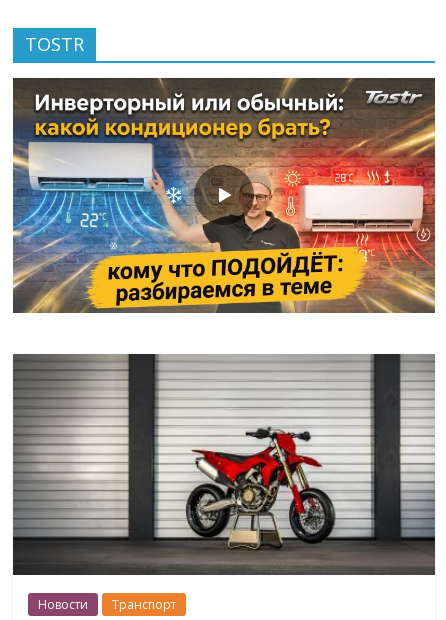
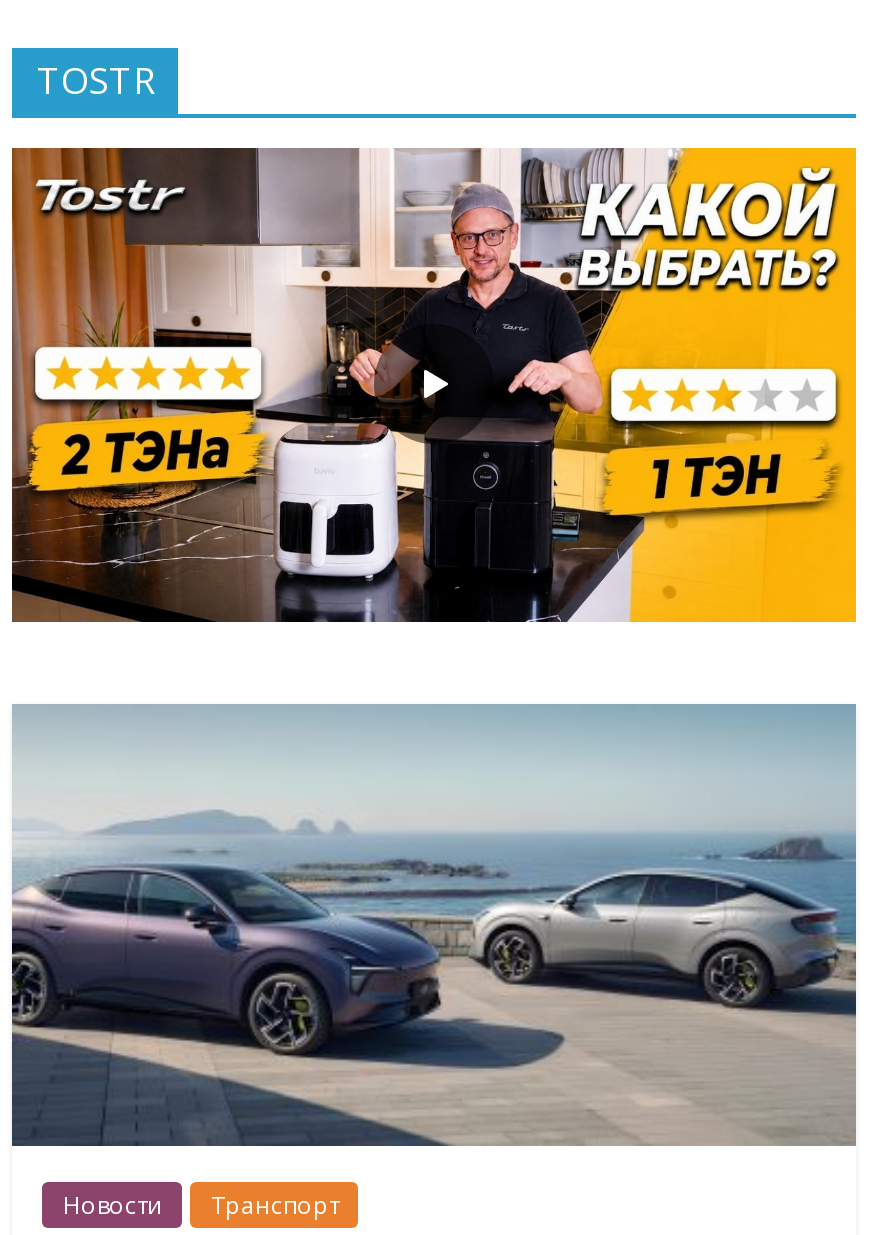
[12,77,436,314] [image] -> [10,146,858,624] [image]
[13,353,435,575] [image] -> [12,704,856,1146] [image]

